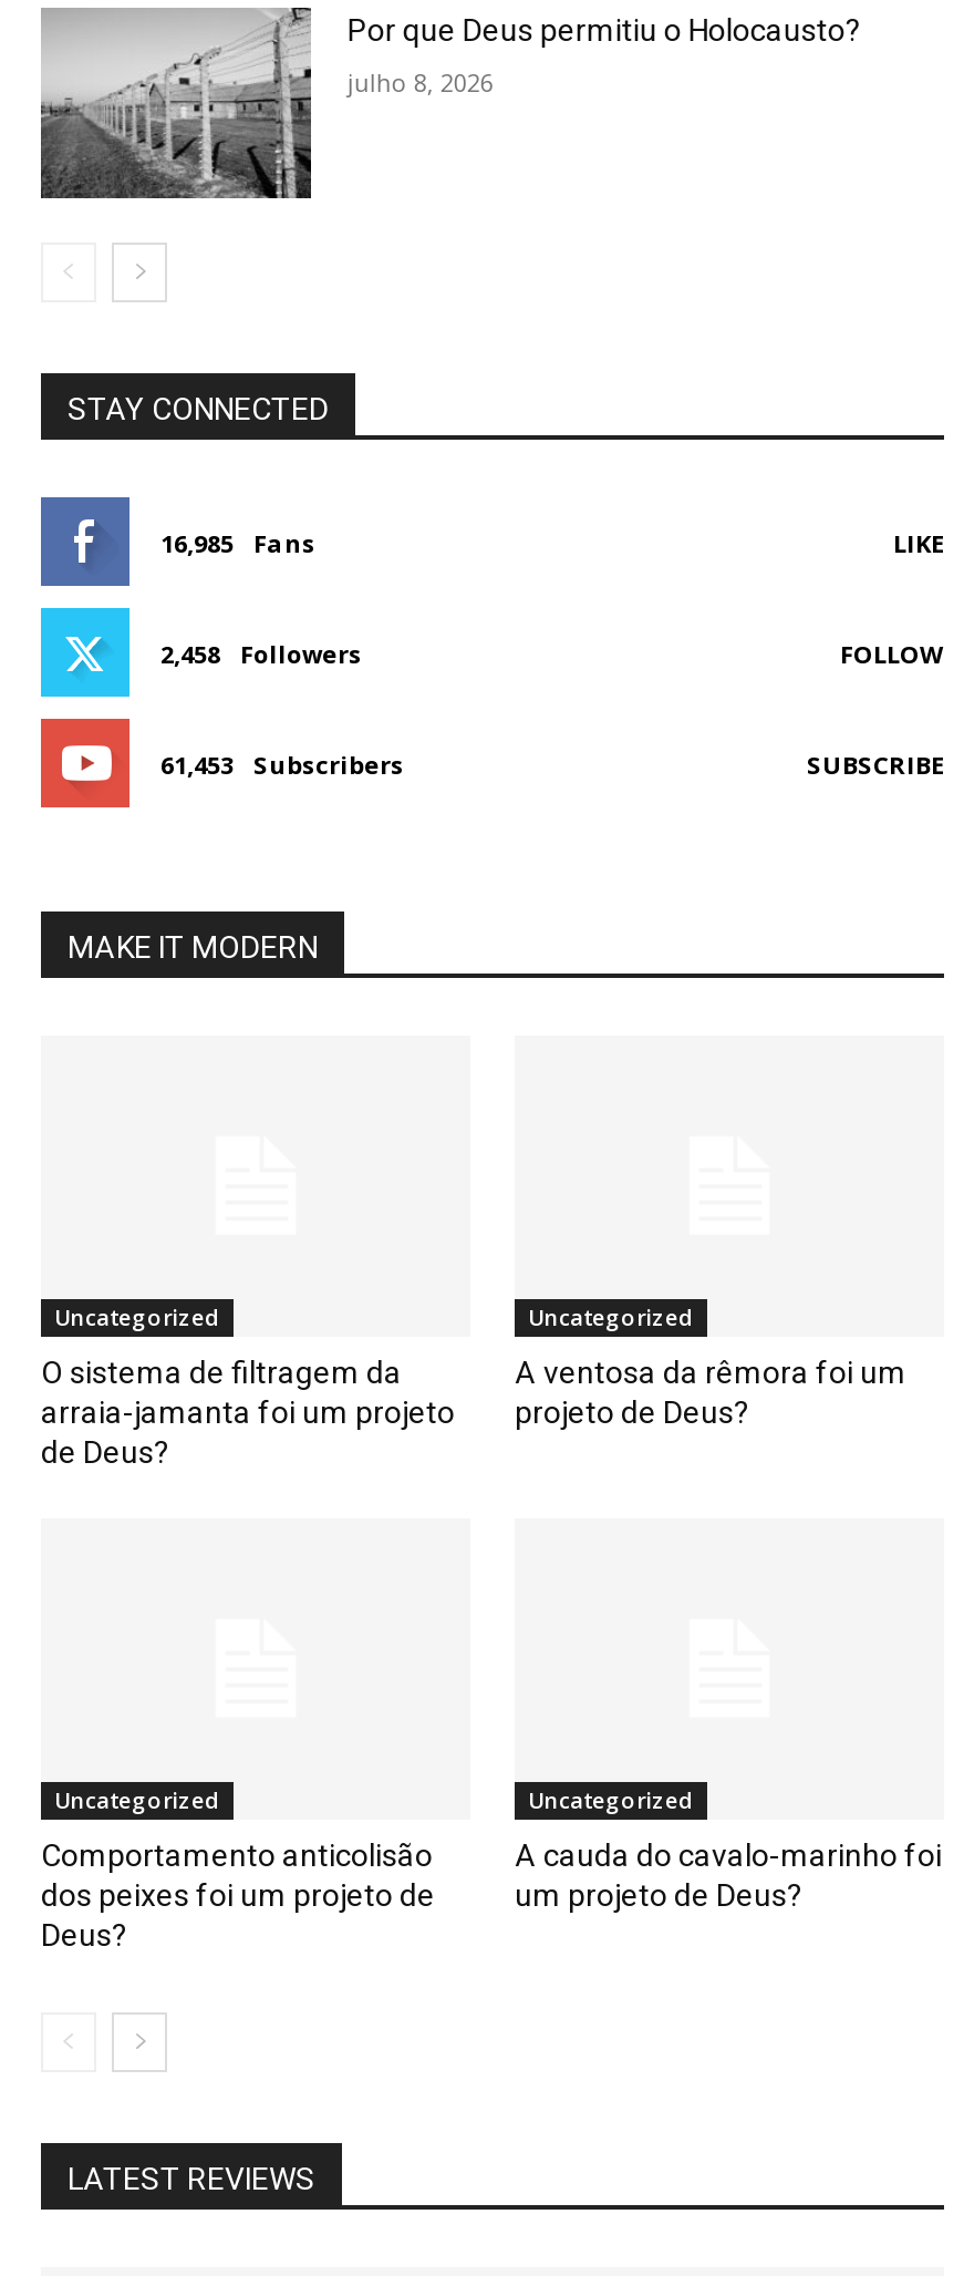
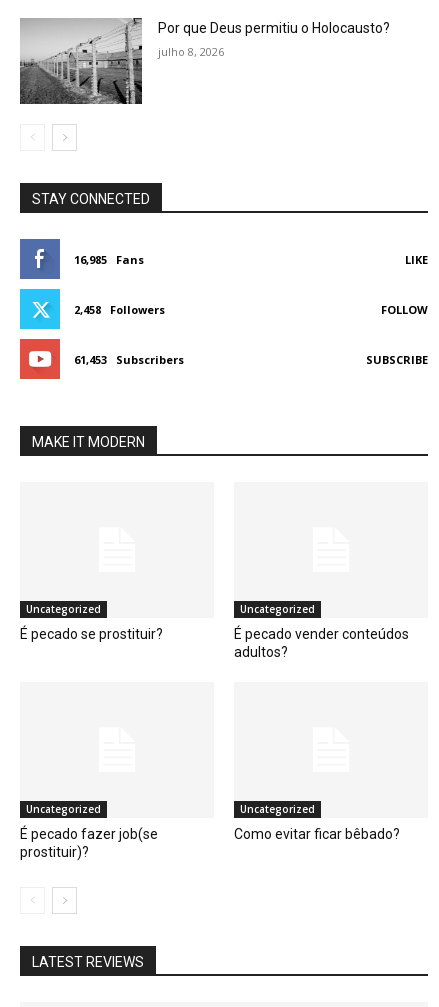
[41,1354,455,1469] O sistema de filtragem da | arraia-jamanta foi um projeto | de Deus? -> [20,626,163,642] É pecado se prostituir?
[515,1354,906,1429] A ventosa da rêmora foi um | projeto de Deus? -> [234,626,409,660] É pecado vender conteúdos | adultos?
[41,1836,435,1951] Comportamento anticolisão | dos peixes foi um projeto de | Deus? -> [20,825,158,859] É pecado fazer job(se | prostituir)?
[515,1836,942,1912] A cauda do cavalo-marinho foi | um projeto de Deus? -> [234,825,400,841] Como evitar ficar bêbado?

